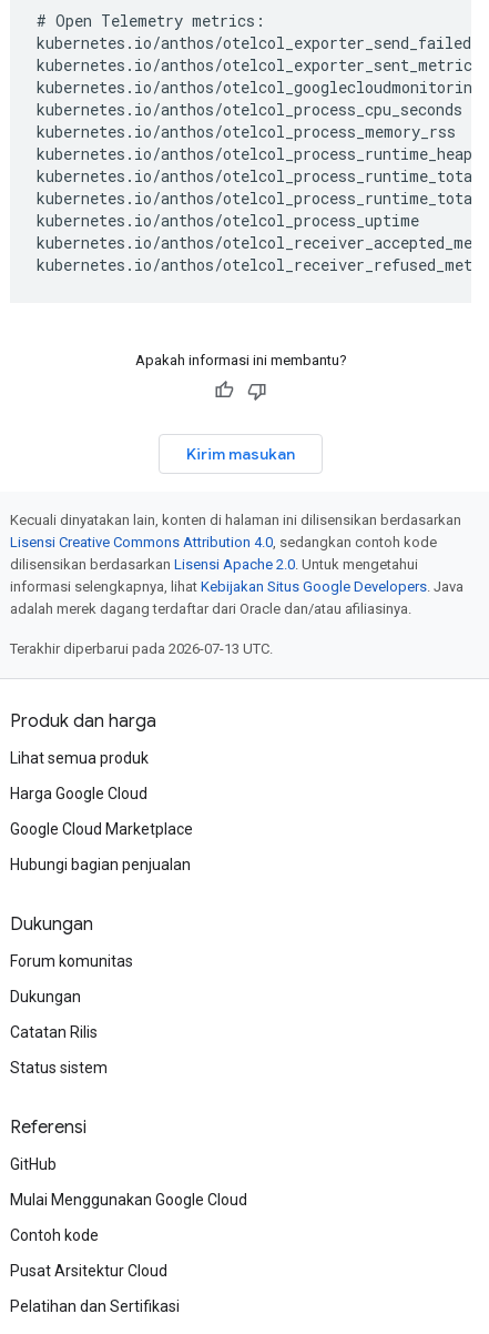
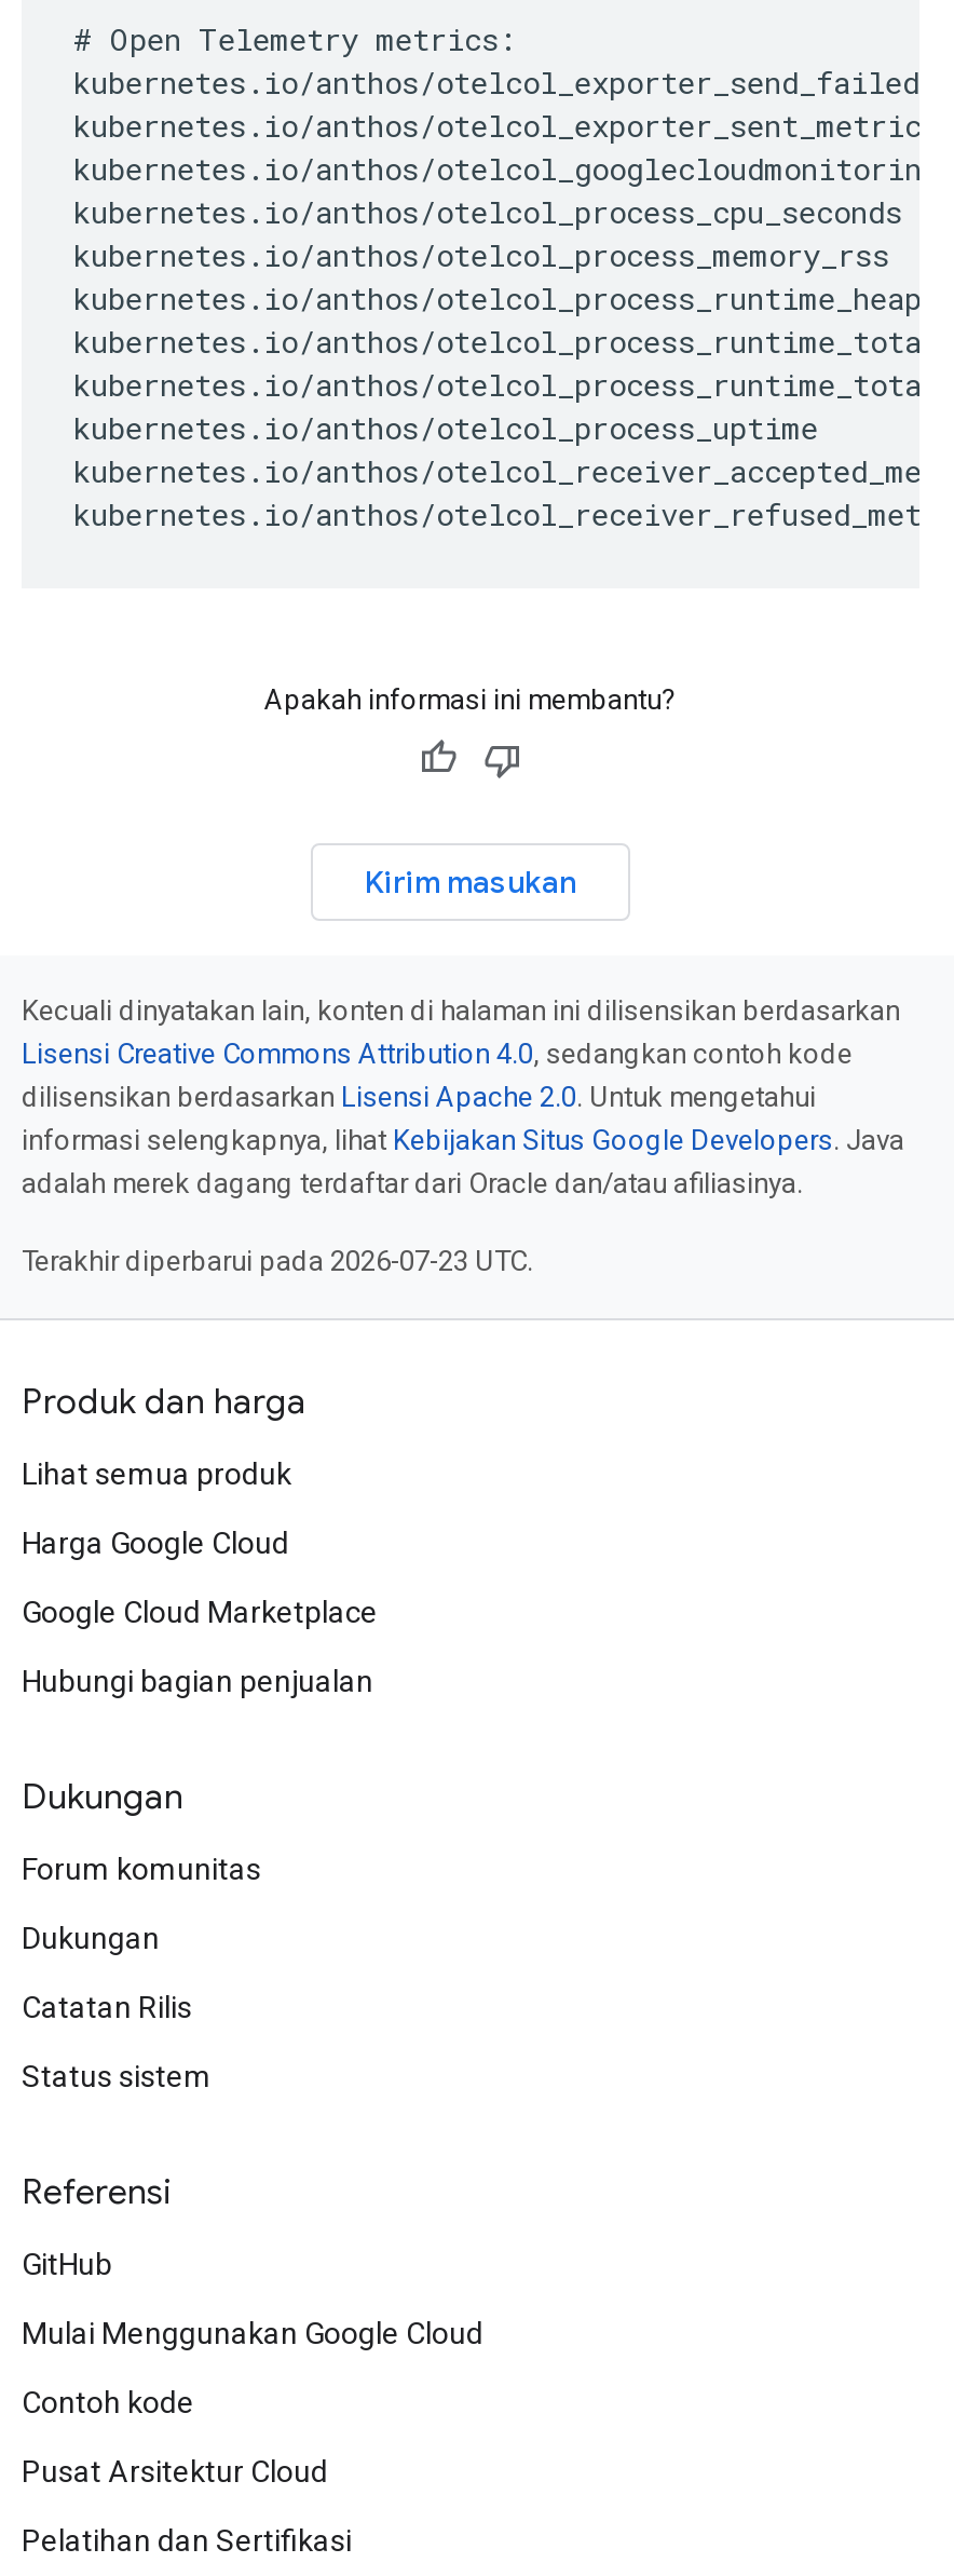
[10,640,273,657] Terakhir diperbarui pada 2026-07-13 UTC. -> [22,1245,533,1277] Terakhir diperbarui pada 2026-07-23 UTC.

